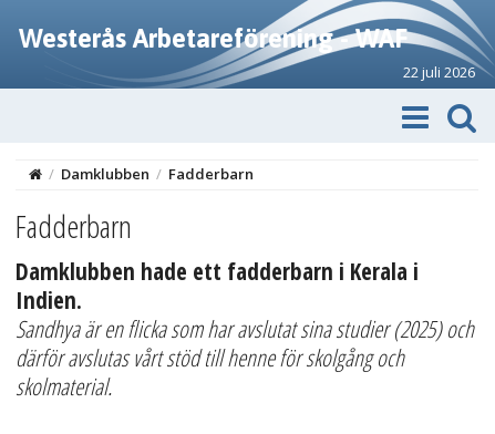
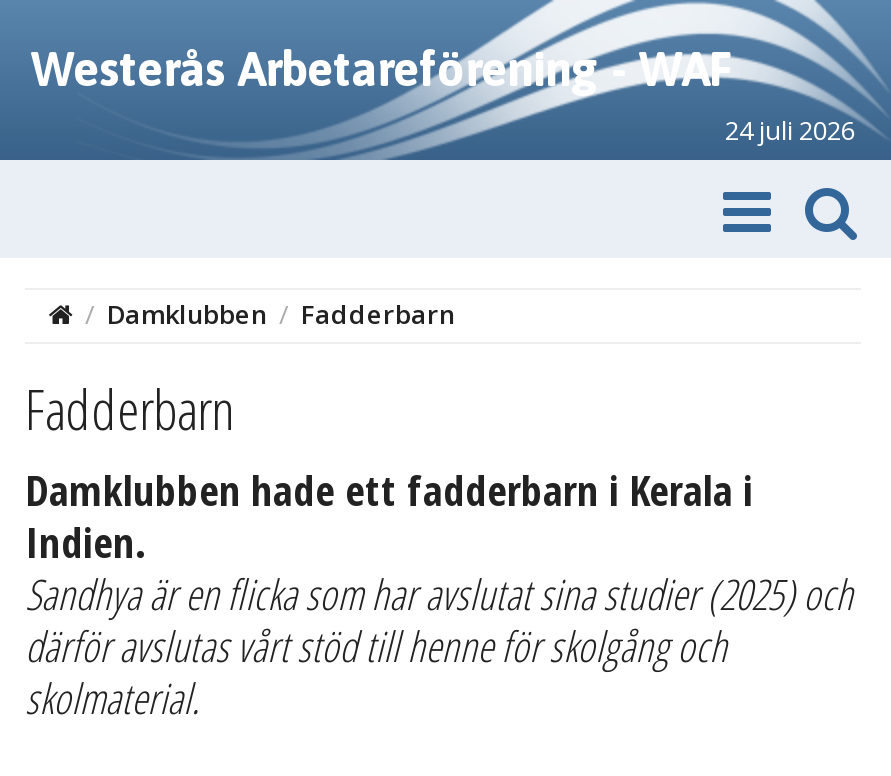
[403,62,475,82] 22 juli 2026 -> [725,112,855,148] 24 juli 2026

